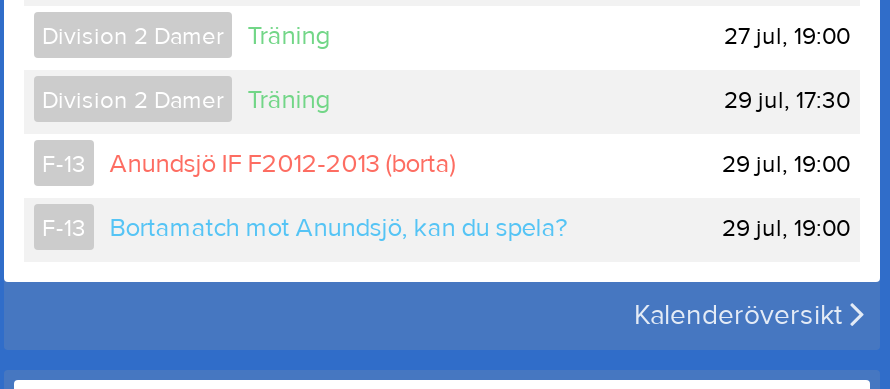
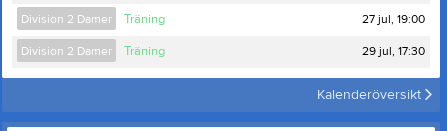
[42,148,850,245] F-13 | Anundsjö IF F2012-2013 (borta) | 29 jul, 19:00 | F-13 | Bortamatch mot Anundsjö, kan du spela? | 29 jul, 19:00 -> none

